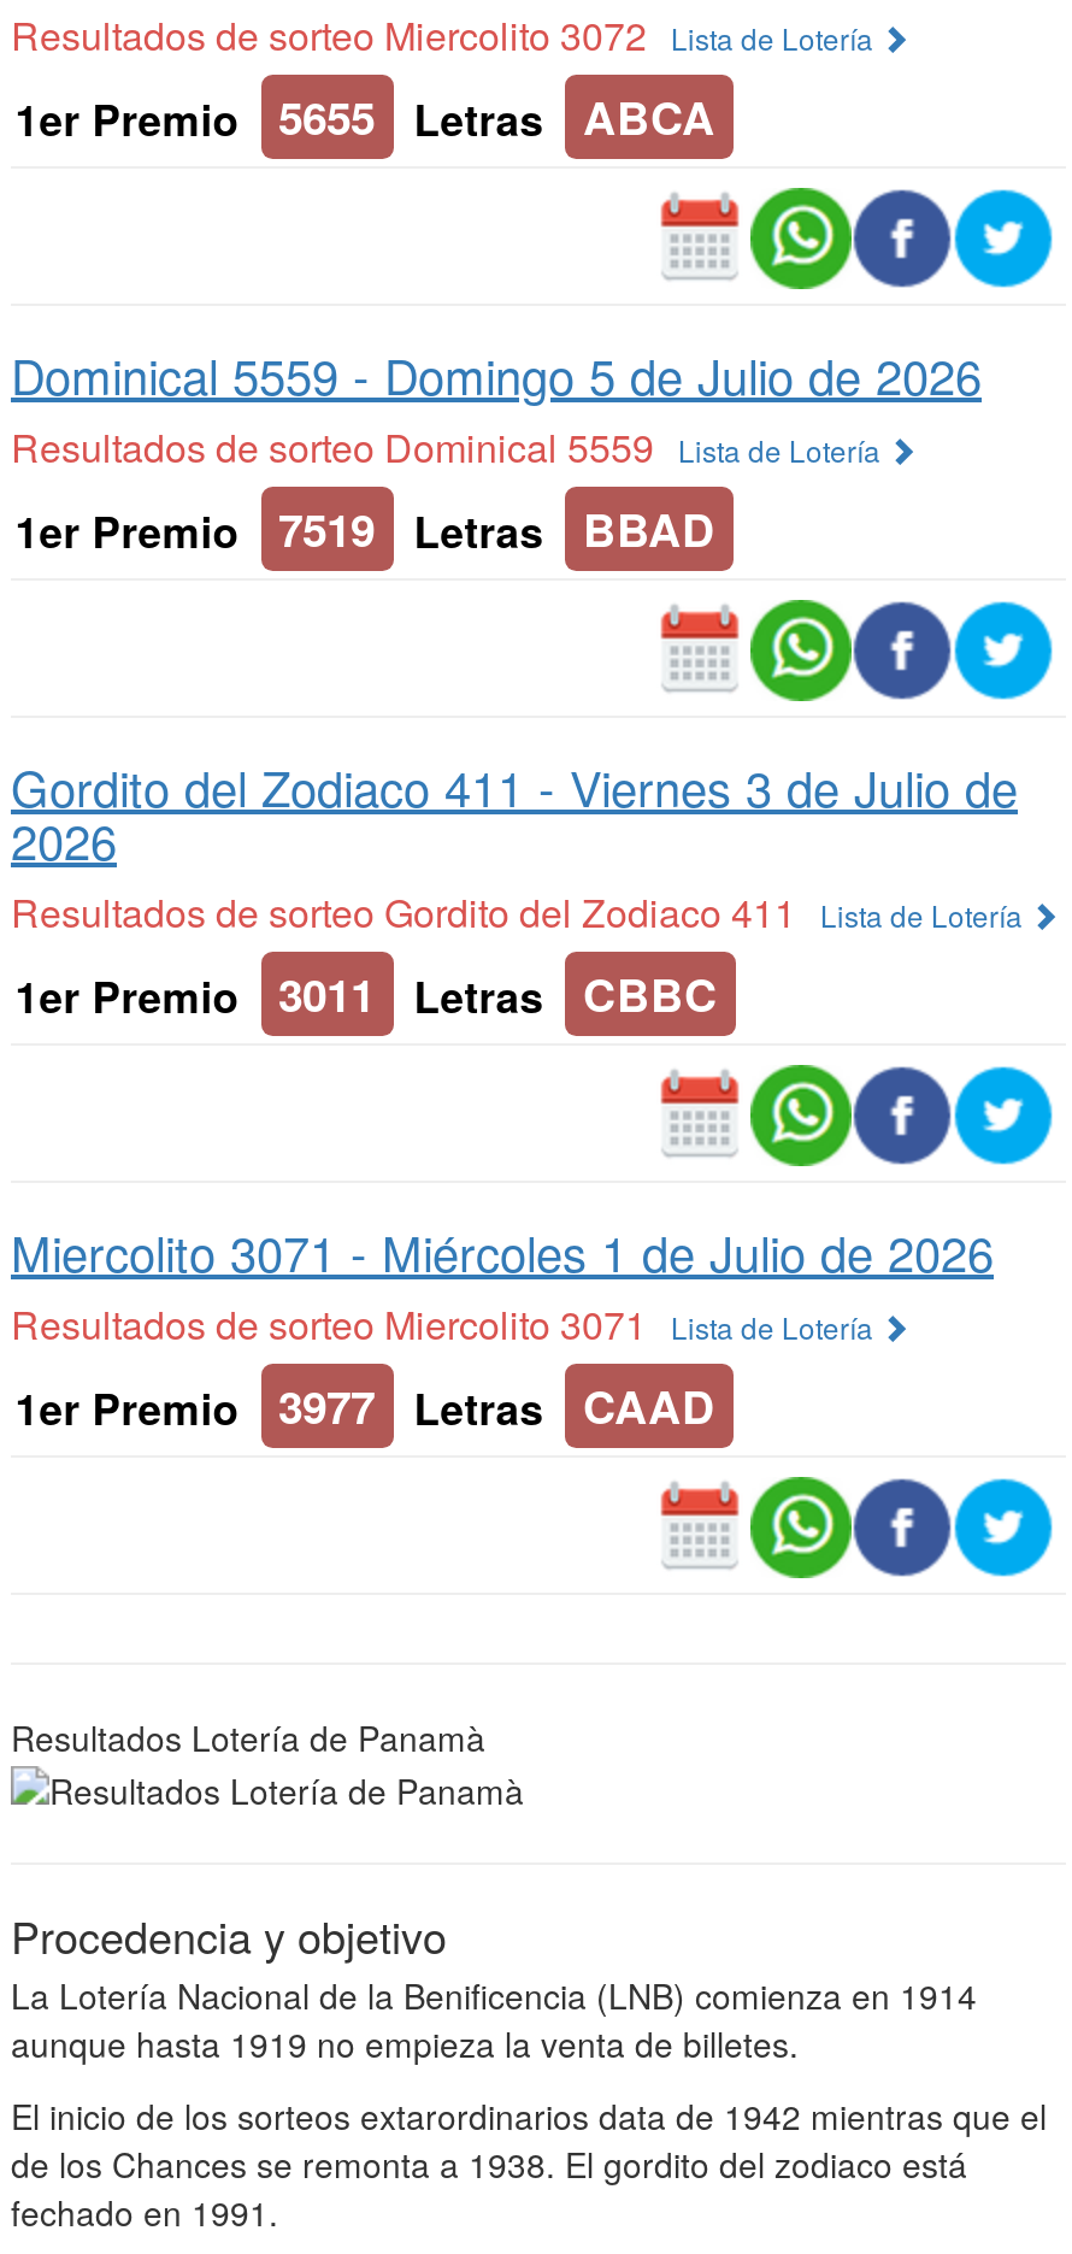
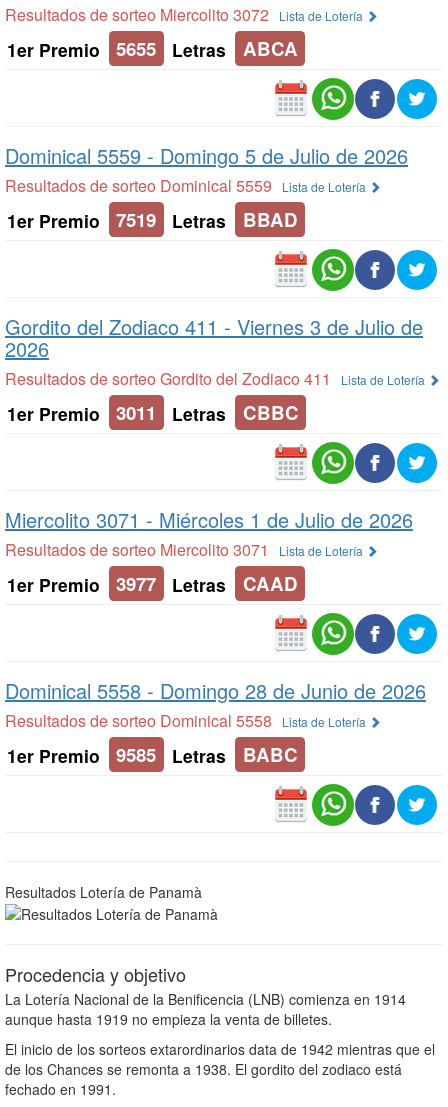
none -> [5,676,426,768] Dominical 5558 - Domingo 28 de Junio de 2026 | Resultados de sorteo Dominical 5558 Lista de Lotería | 1er Premio | 9585 | Letras | BABC

